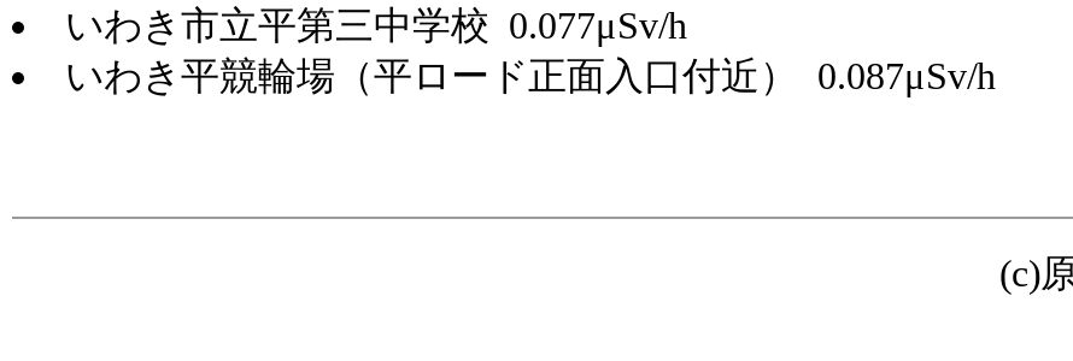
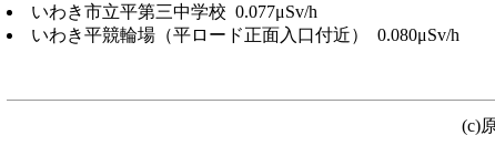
[65,56,996,97] いわき平競輪場（平ロード正面入口付近） 0.087μSv/h -> [31,26,459,45] いわき平競輪場（平ロード正面入口付近） 0.080μSv/h

